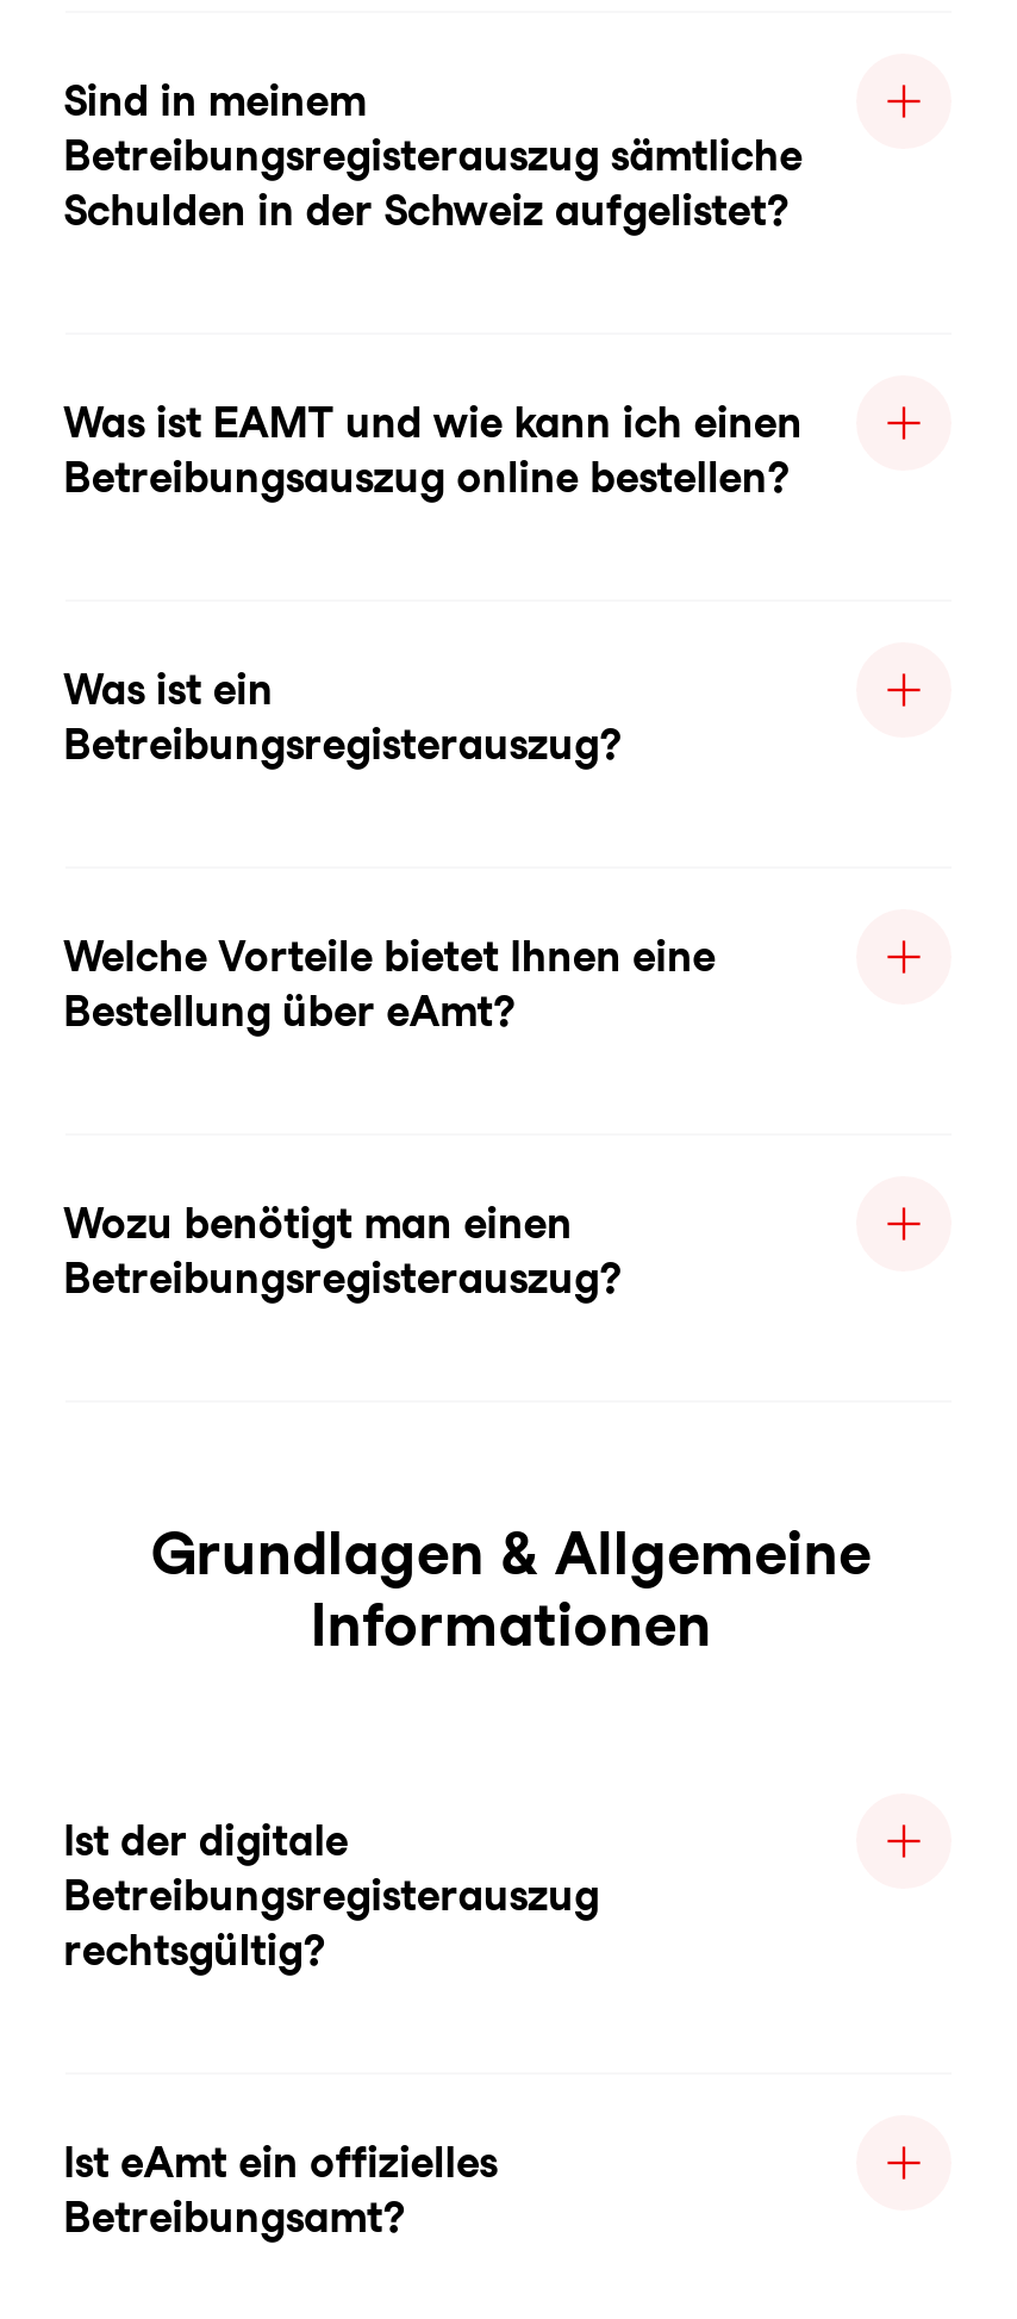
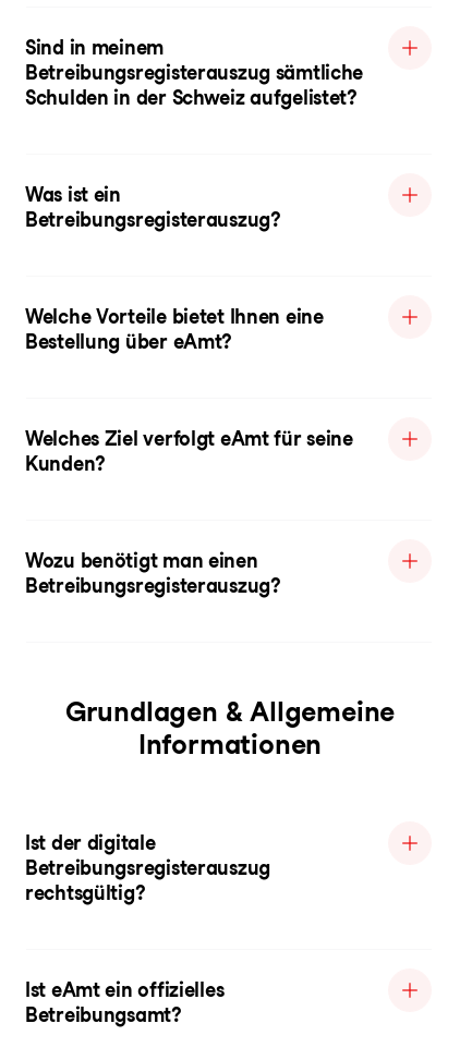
[63,397,802,502] Was ist EAMT und wie kann ich einen | Betreibungsauszug online bestellen? -> none
moved [63,664,715,1036] -> [25,183,324,353]: Was ist ein | Betreibungsregisterauszug? | Welche Vorteile bietet Ihnen eine | Bestellung über eAmt?
none -> [25,427,353,475] Welches Ziel verfolgt eAmt für seine | Kunden?

